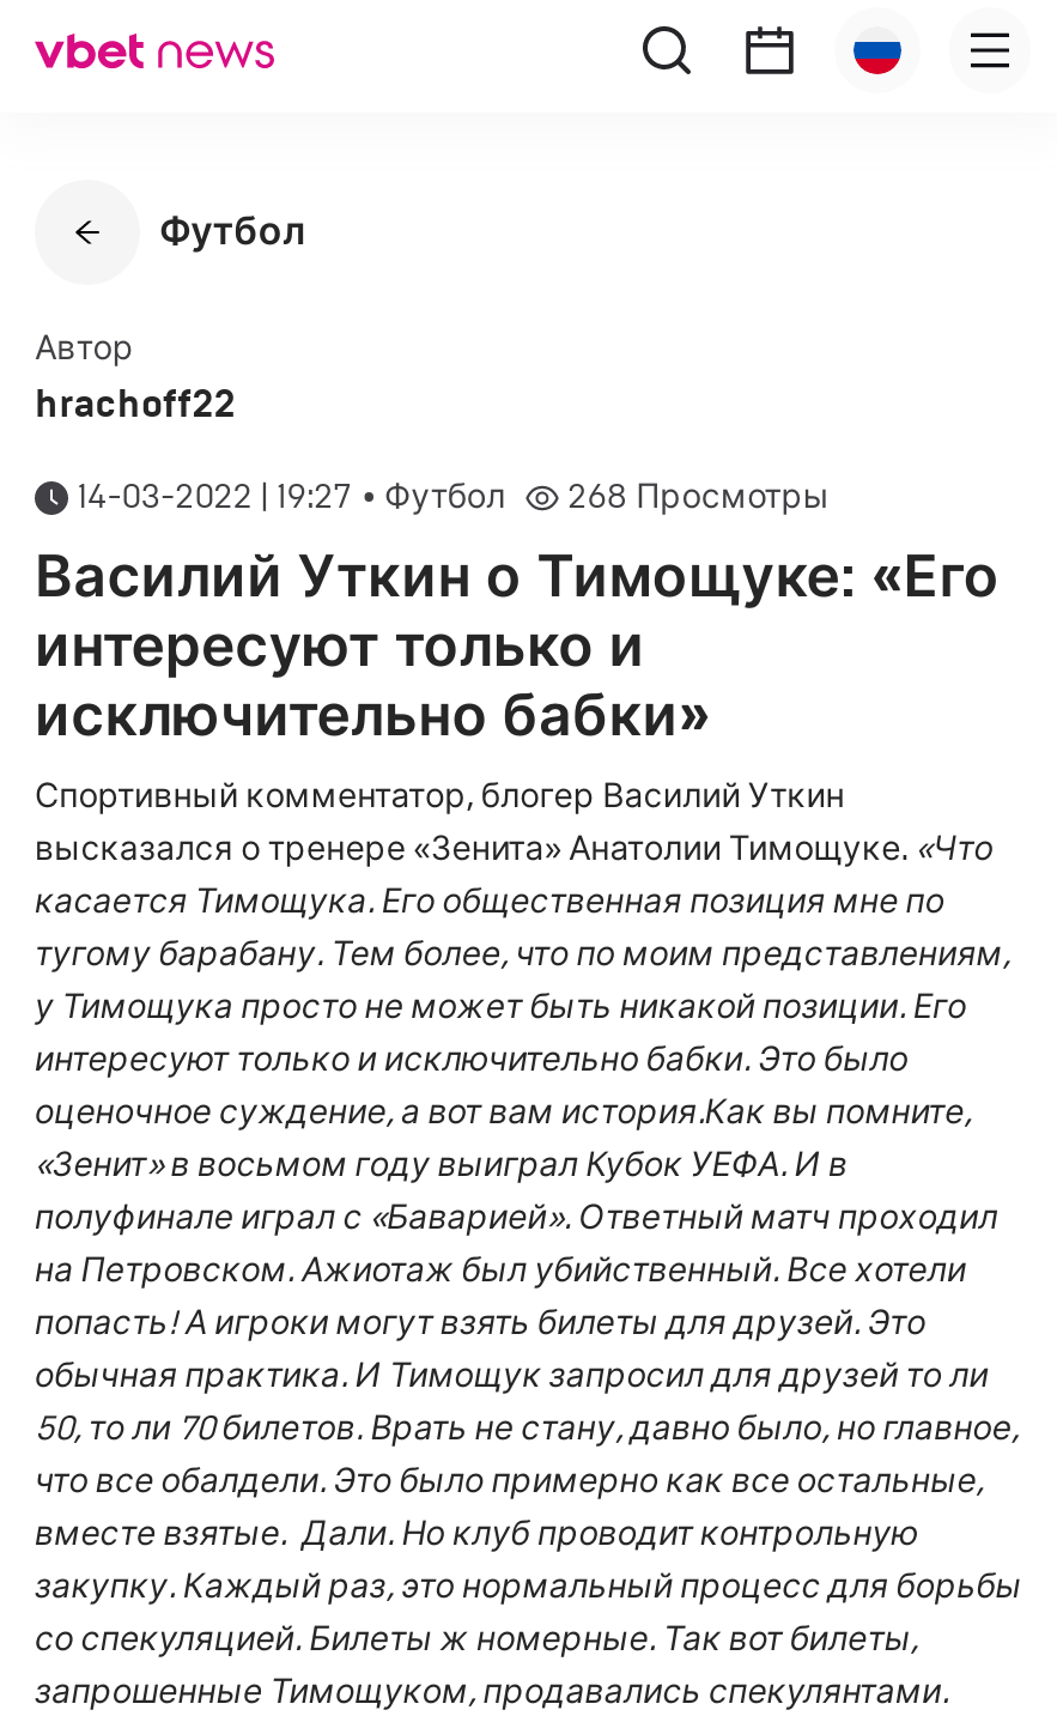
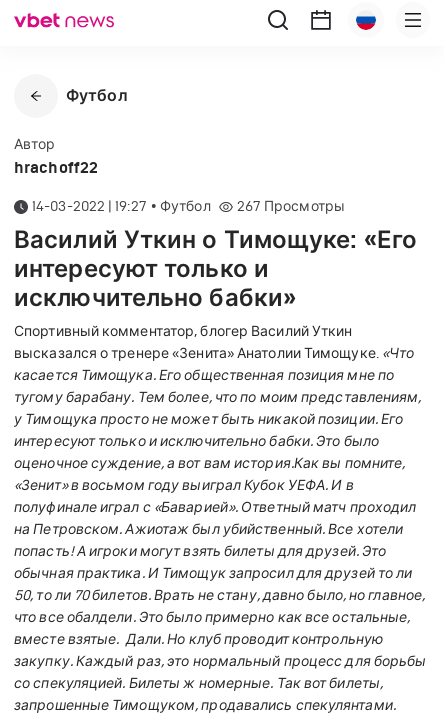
[568,477,830,517] 268 Просмотры -> [237,198,345,215] 267 Просмотры

